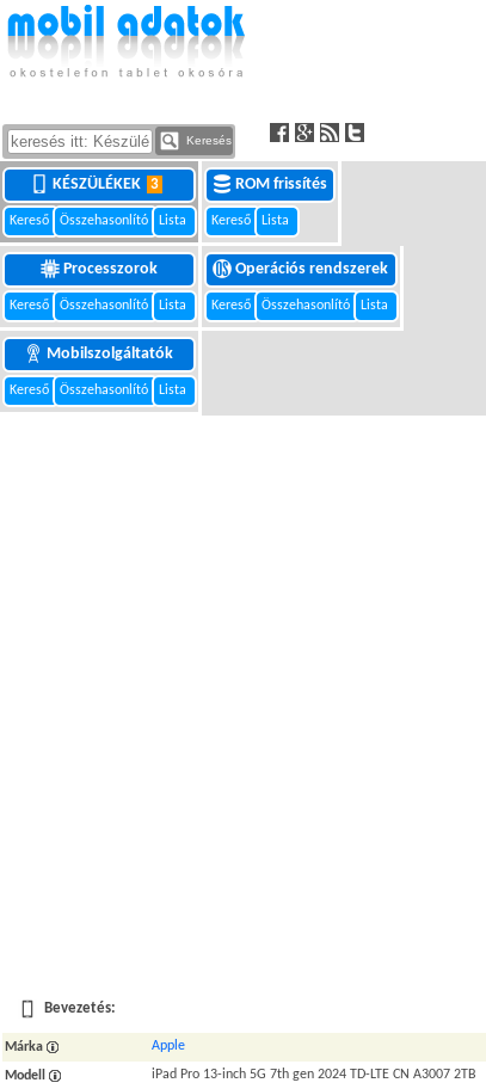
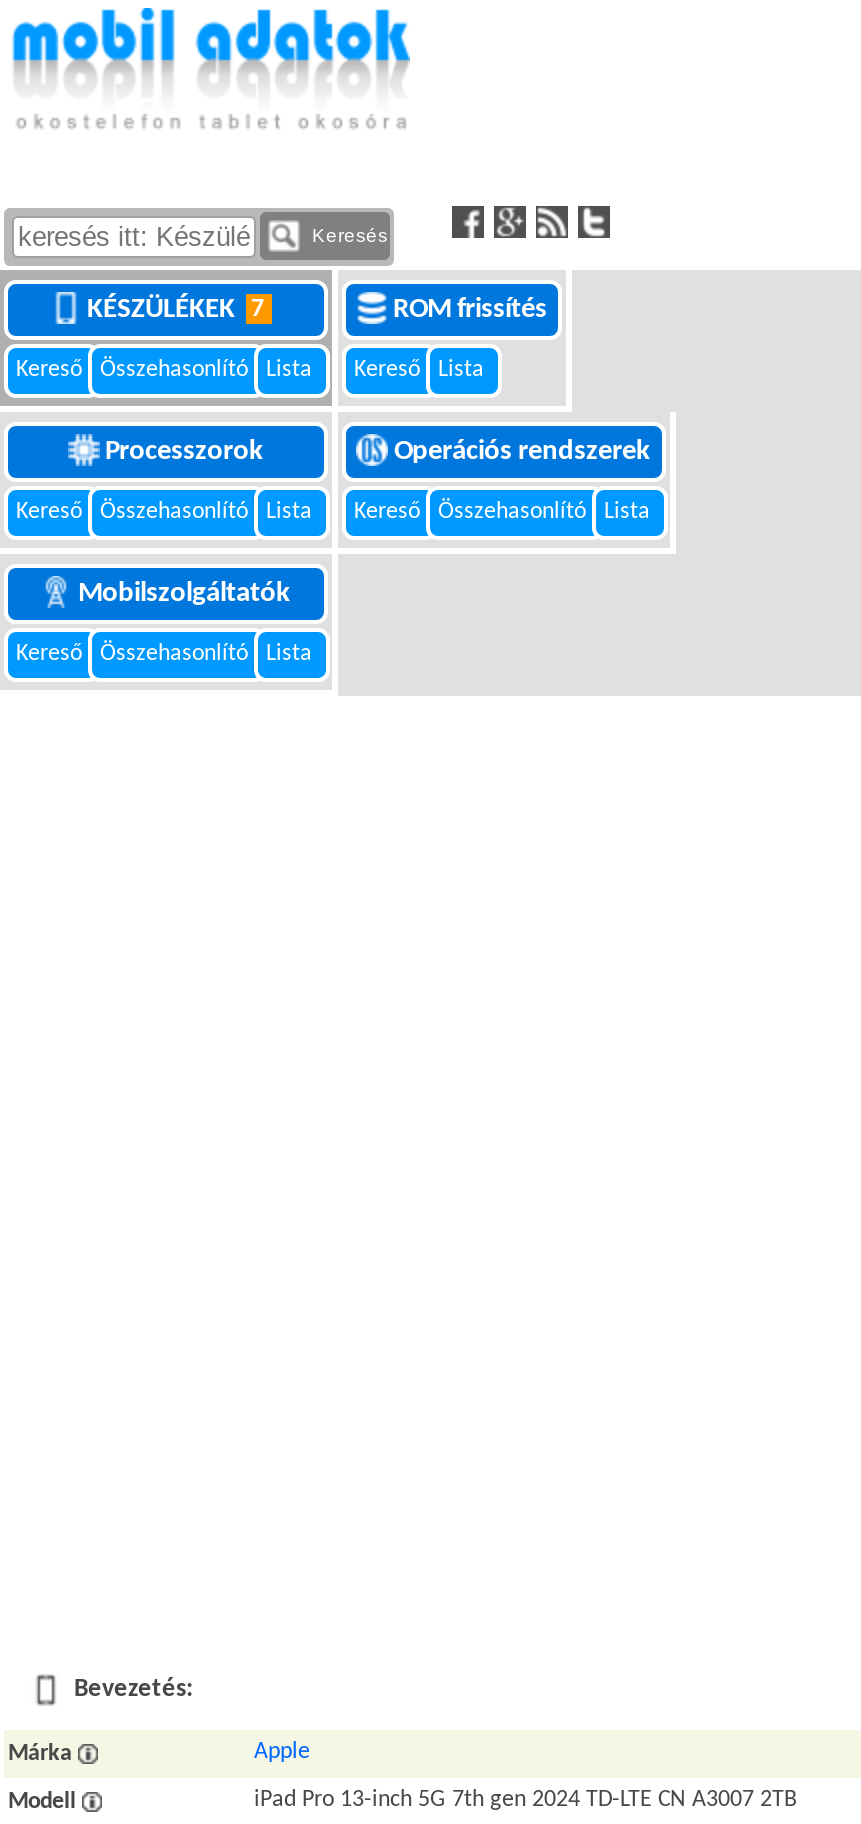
[52,176,158,194] KÉSZÜLÉKEK 3 -> [87,295,265,325] KÉSZÜLÉKEK 7

